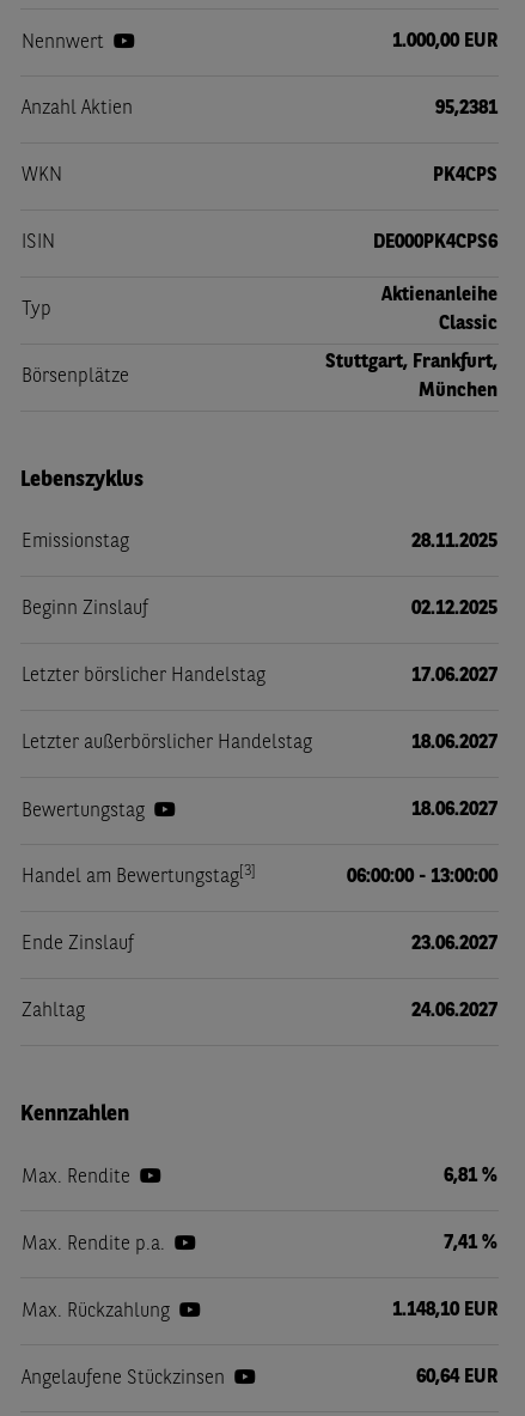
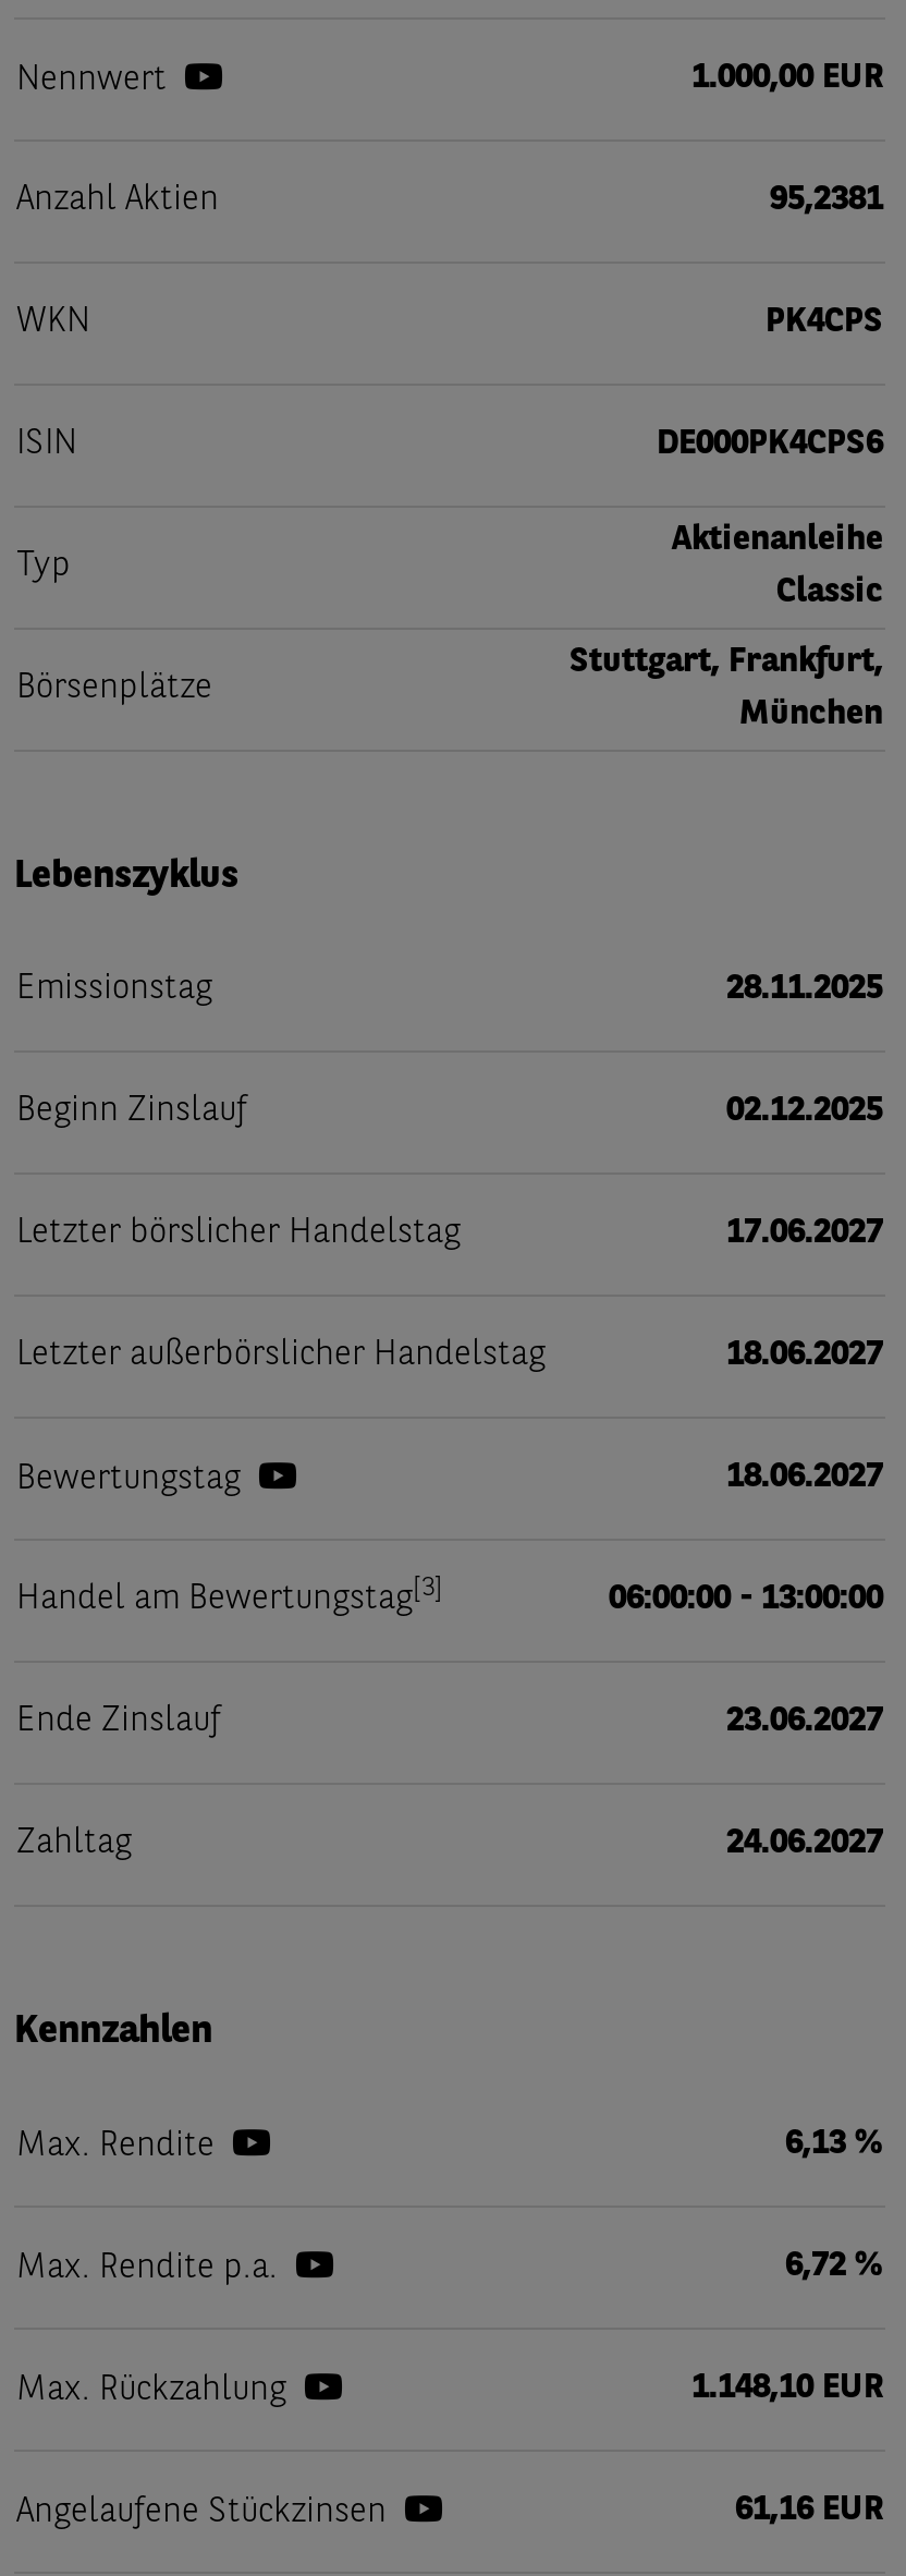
[444,1167,497,1186] 6,81 % -> [785,2126,883,2161] 6,13 %
[444,1234,497,1253] 7,41 % -> [785,2248,883,2283] 6,72 %
[416,1368,497,1387] 60,64 EUR -> [735,2492,883,2527] 61,16 EUR

